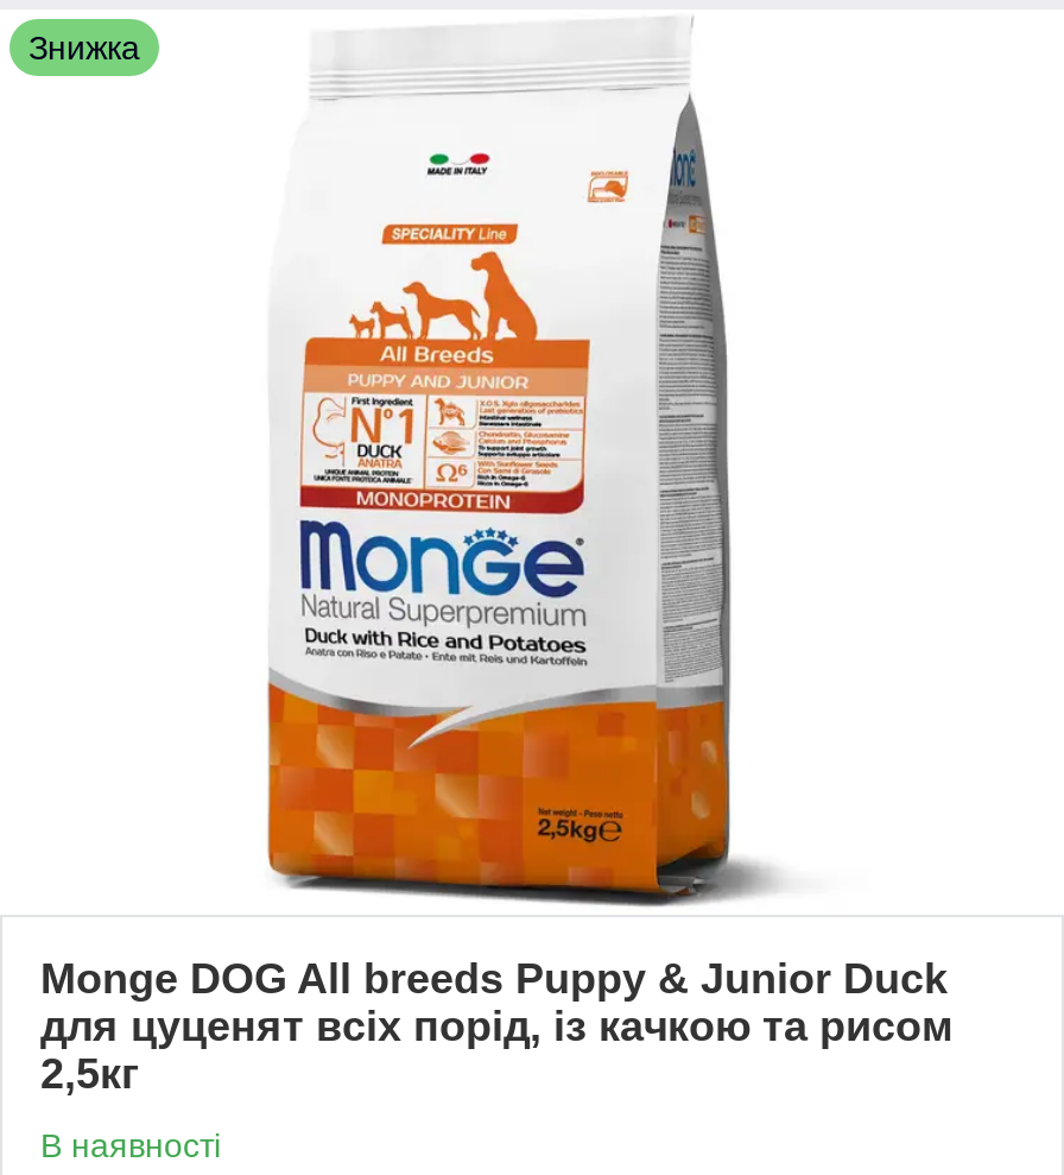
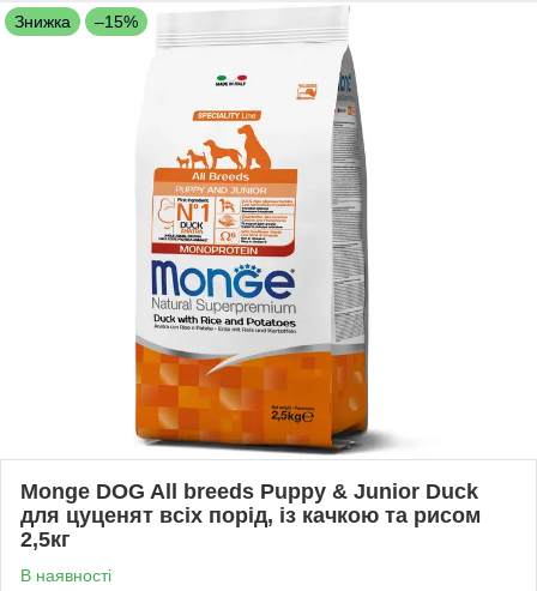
none -> [95,12,138,31] –15%

